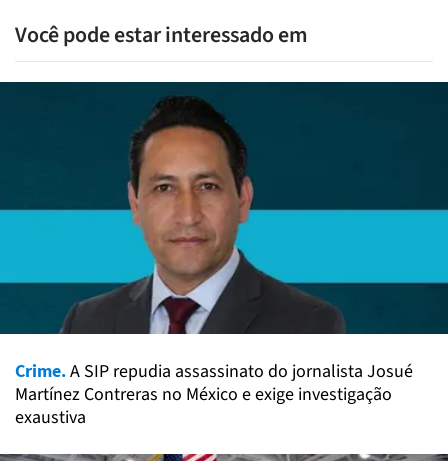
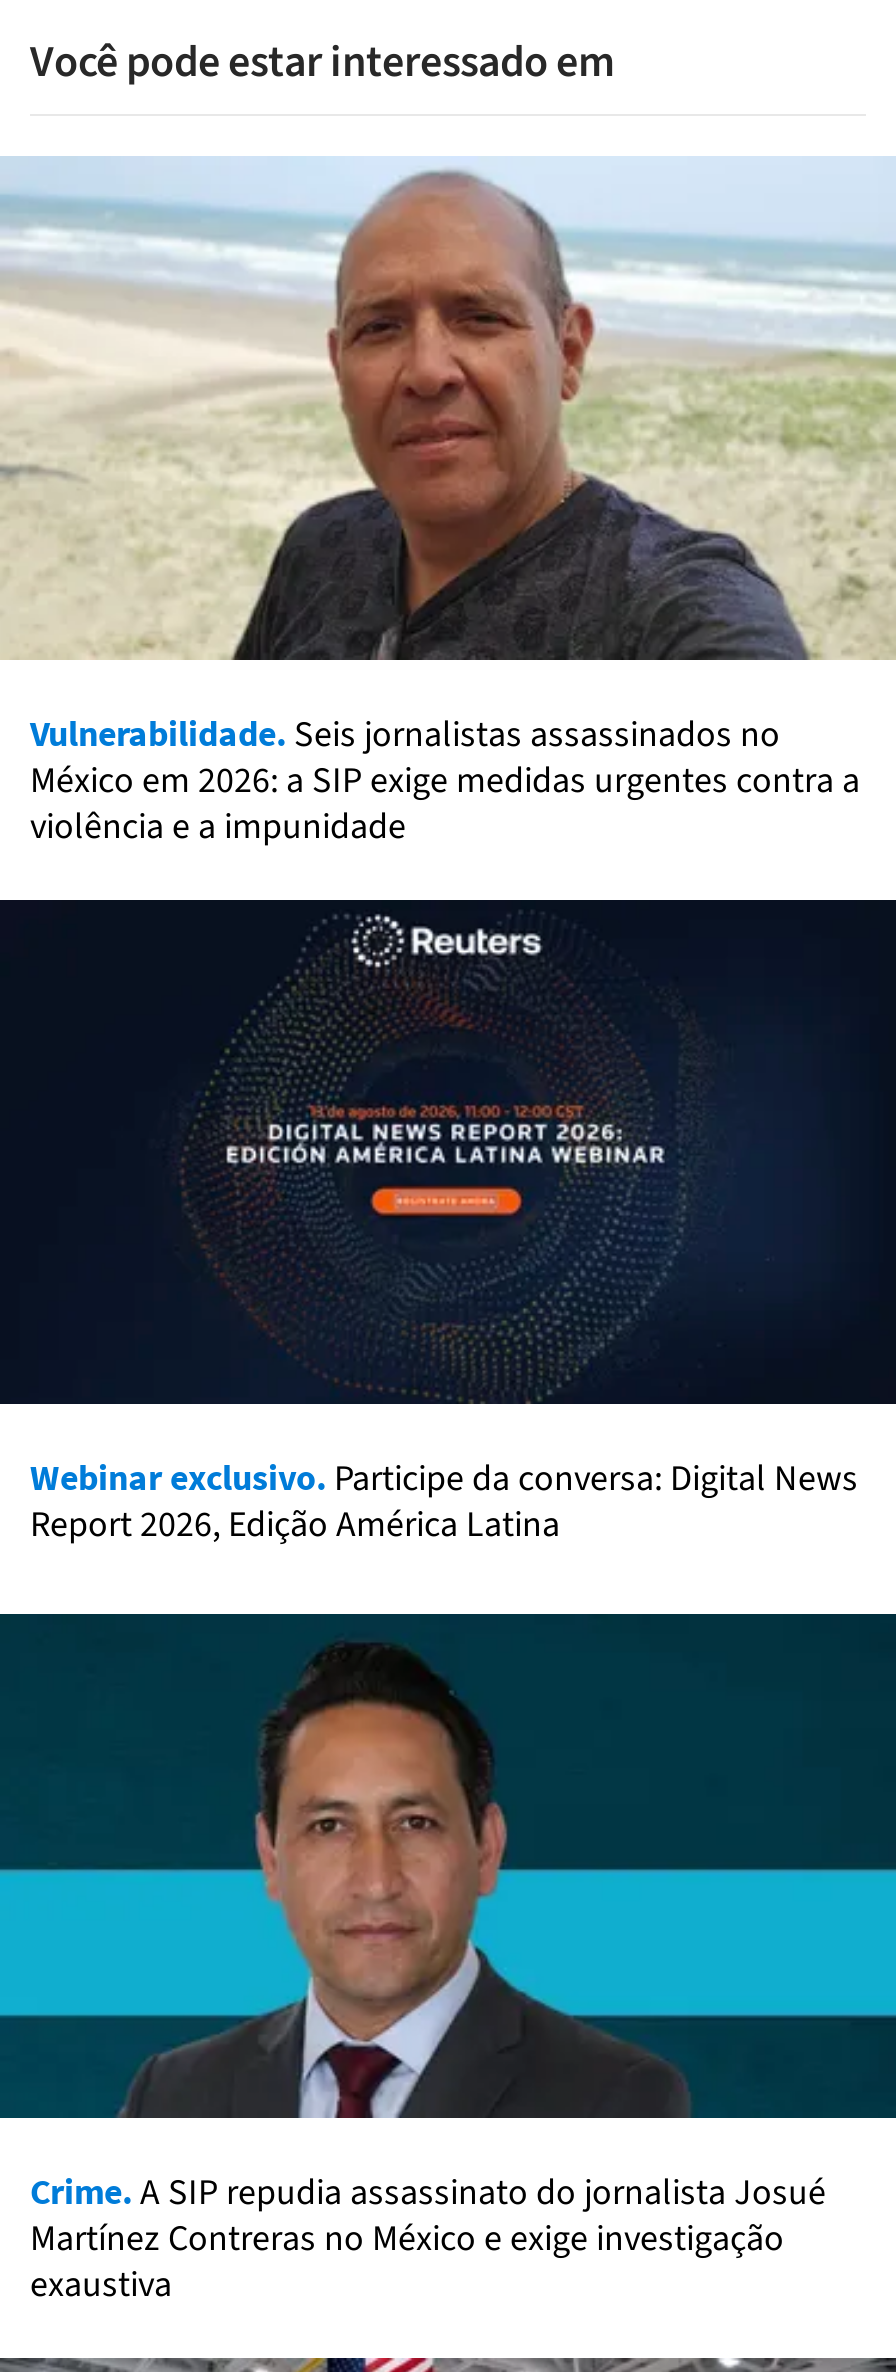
none -> [6,156,890,852] [image] | Vulnerabilidade. Seis jornalistas assassinados no | México em 2026: a SIP exige medidas urgentes contra a | violência e a impunidade
none -> [6,898,890,1550] [image] | Webinar exclusivo. Participe da conversa: Digital News | Report 2026, Edição América Latina

